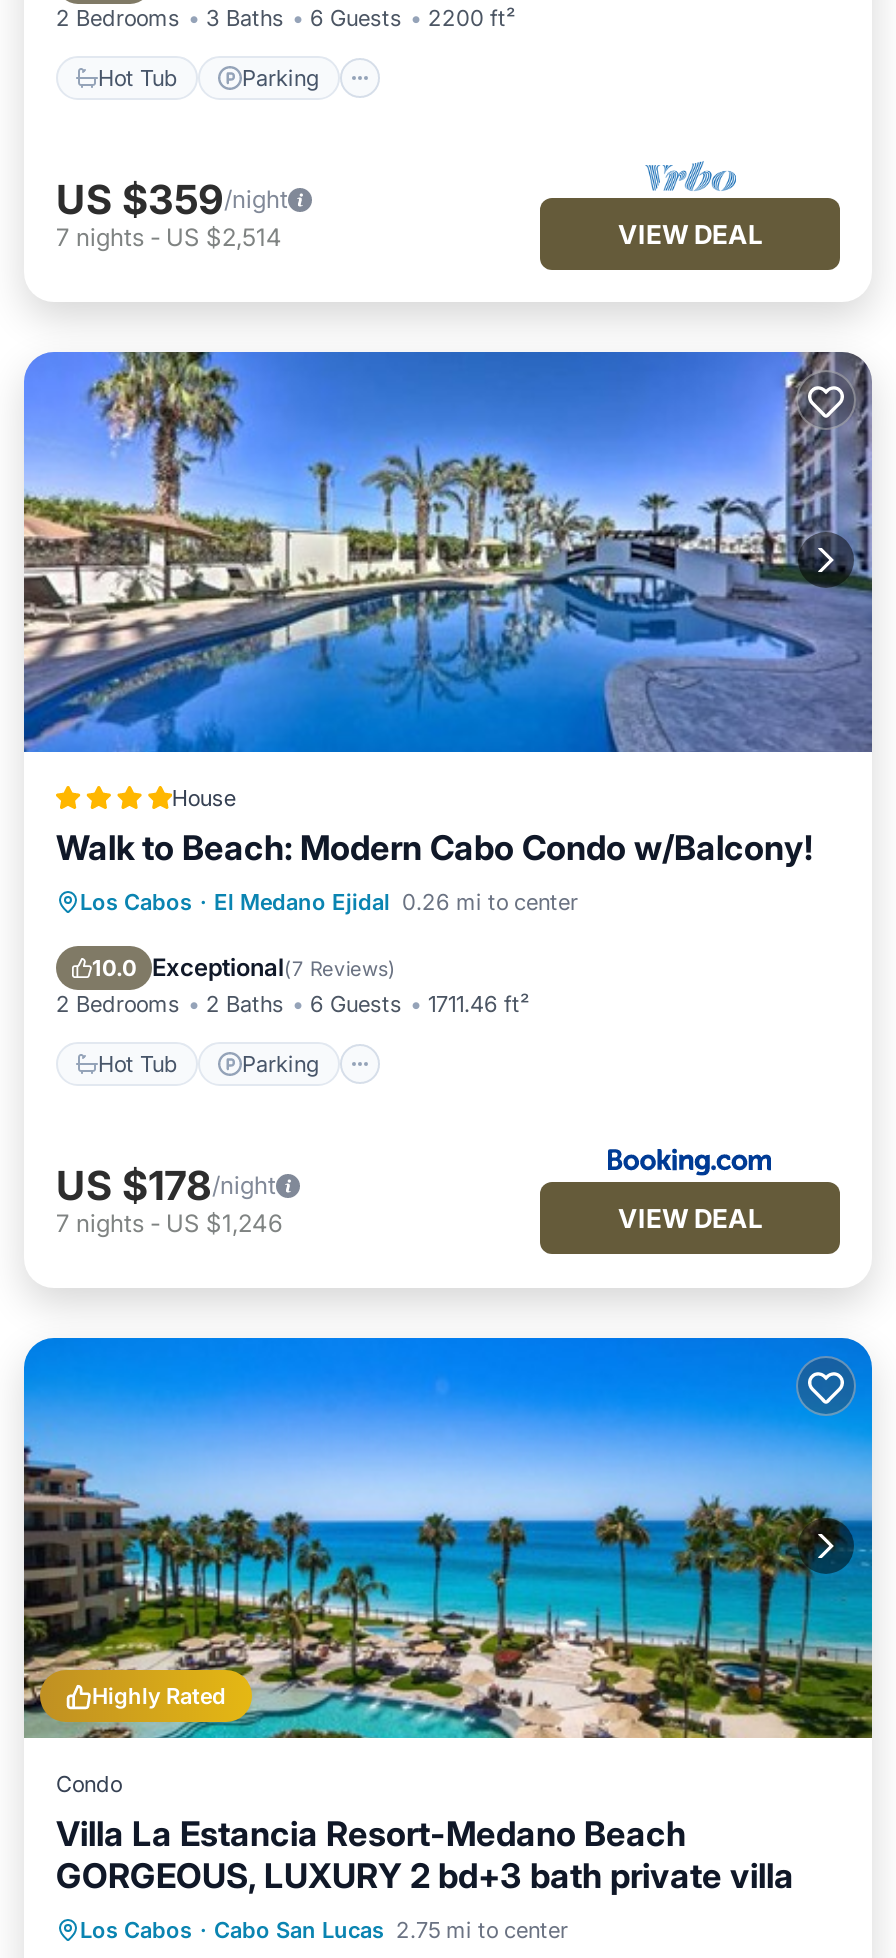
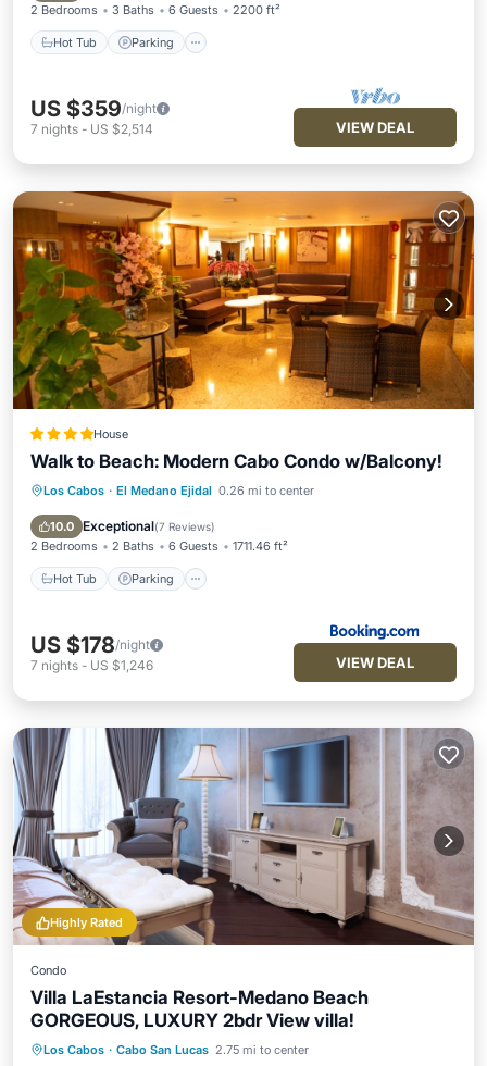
[22,350,874,754] [image] -> [12,190,475,410] [image]
[22,1336,874,1896] [image] | Villa La Estancia Resort-Medano Beach | GORGEOUS, LUXURY 2 bd+3 bath private villa -> [12,727,475,1031] [image] | Villa LaEstancia Resort-Medano Beach | GORGEOUS, LUXURY 2bdr View villa!

